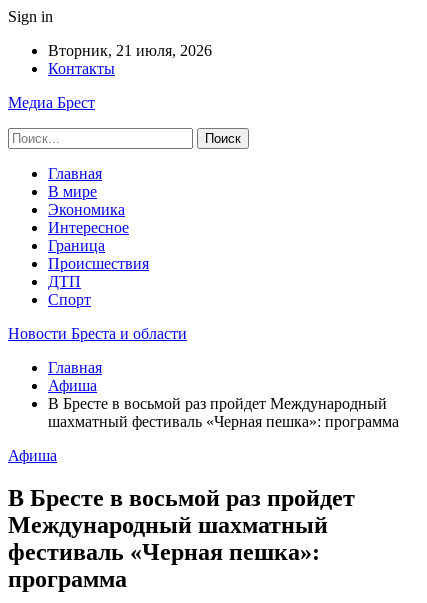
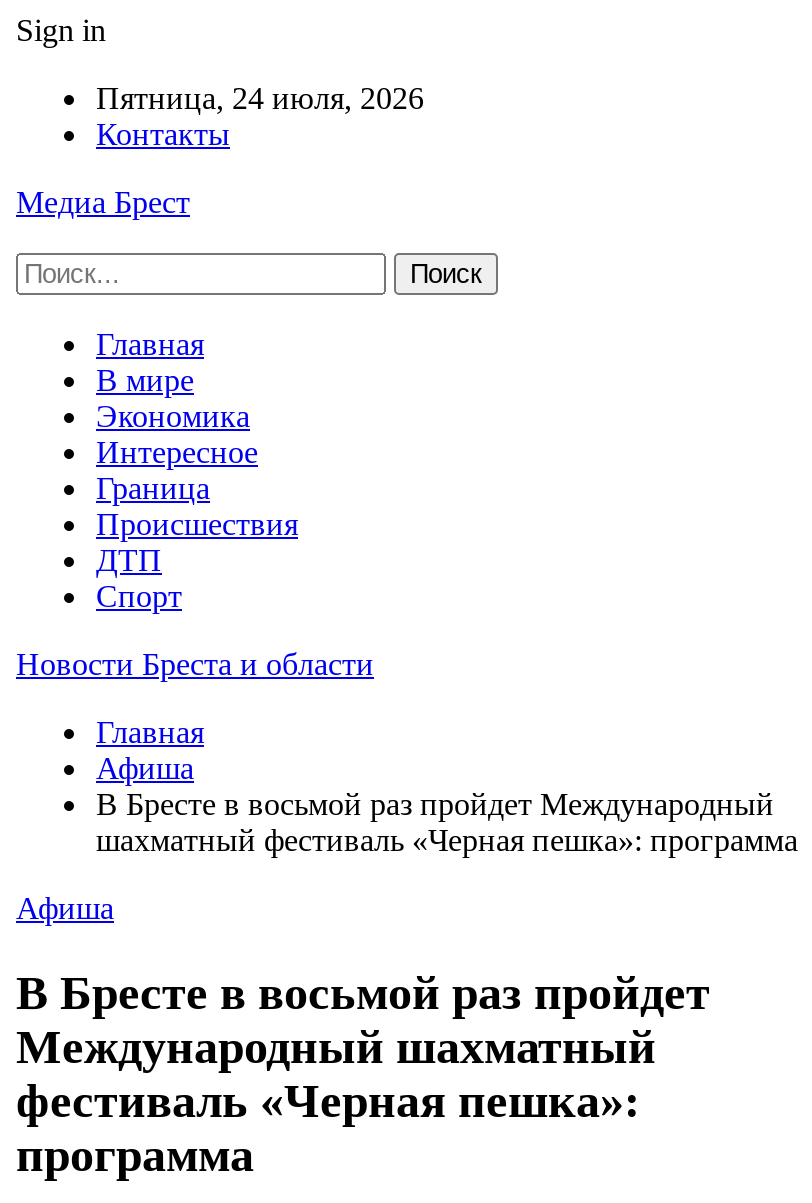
[48,42,212,59] Вторник, 21 июля, 2026 -> [96,81,424,115] Пятница, 24 июля, 2026

